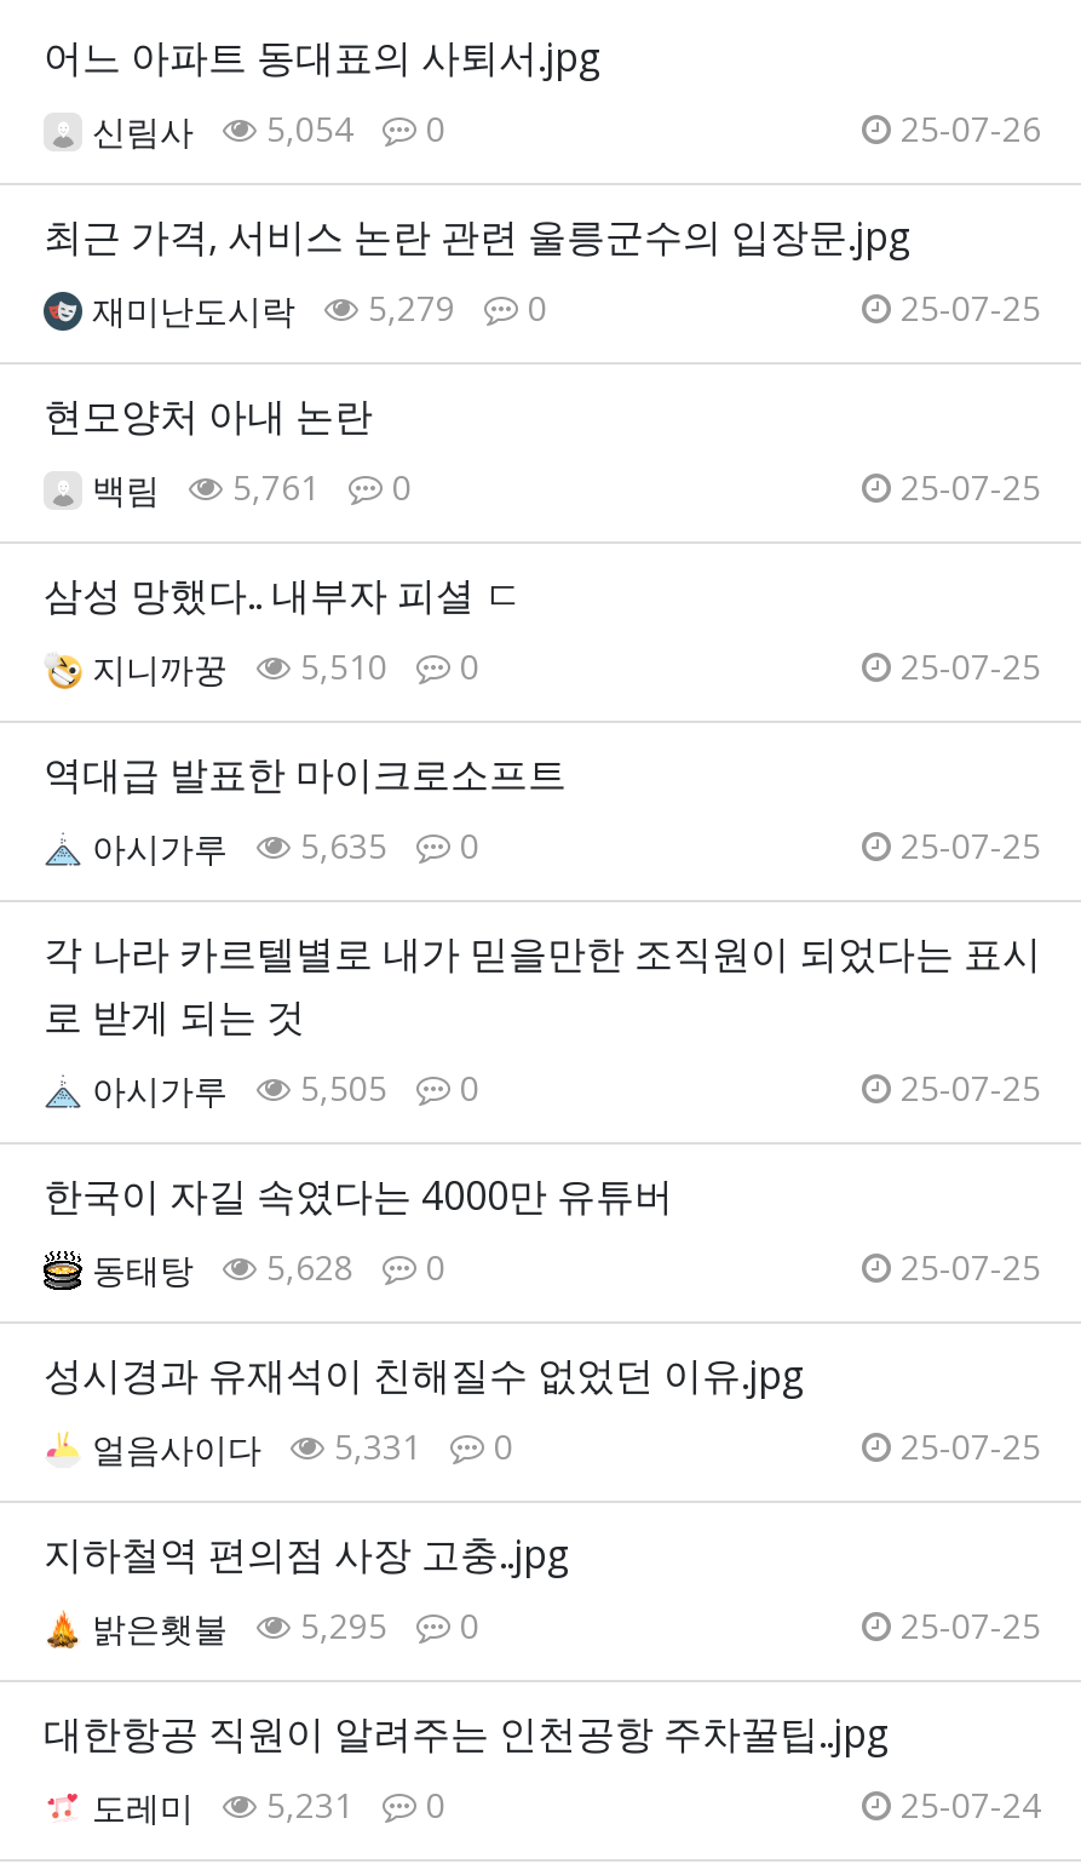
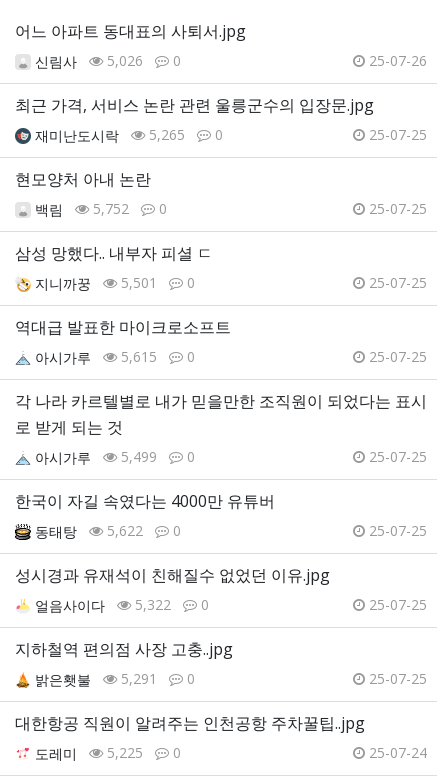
[92,105,445,155] 신림사 5,054 0 -> [35,51,181,71] 신림사 5,026 0
[92,285,547,334] 재미난도시락 5,279 0 -> [35,125,223,145] 재미난도시락 5,265 0
[92,464,412,513] 백림 5,761 0 -> [35,199,167,219] 백림 5,752 0
[291,643,387,689] 5,510 -> [117,273,157,292] 5,501
[92,822,479,872] 아시가루 5,635 0 -> [35,347,195,367] 아시가루 5,615 0
[92,1065,479,1114] 아시가루 5,505 0 -> [35,447,195,467] 아시가루 5,499 0
[92,1244,445,1293] 동태탕 5,628 0 -> [35,521,181,541] 동태탕 5,622 0
[92,1423,513,1472] 얼음사이다 5,331 0 -> [35,595,209,615] 얼음사이다 5,322 0
[291,1602,387,1648] 5,295 -> [117,669,157,688] 5,291
[92,1782,445,1831] 도레미 5,231 0 -> [35,743,181,763] 도레미 5,225 0

